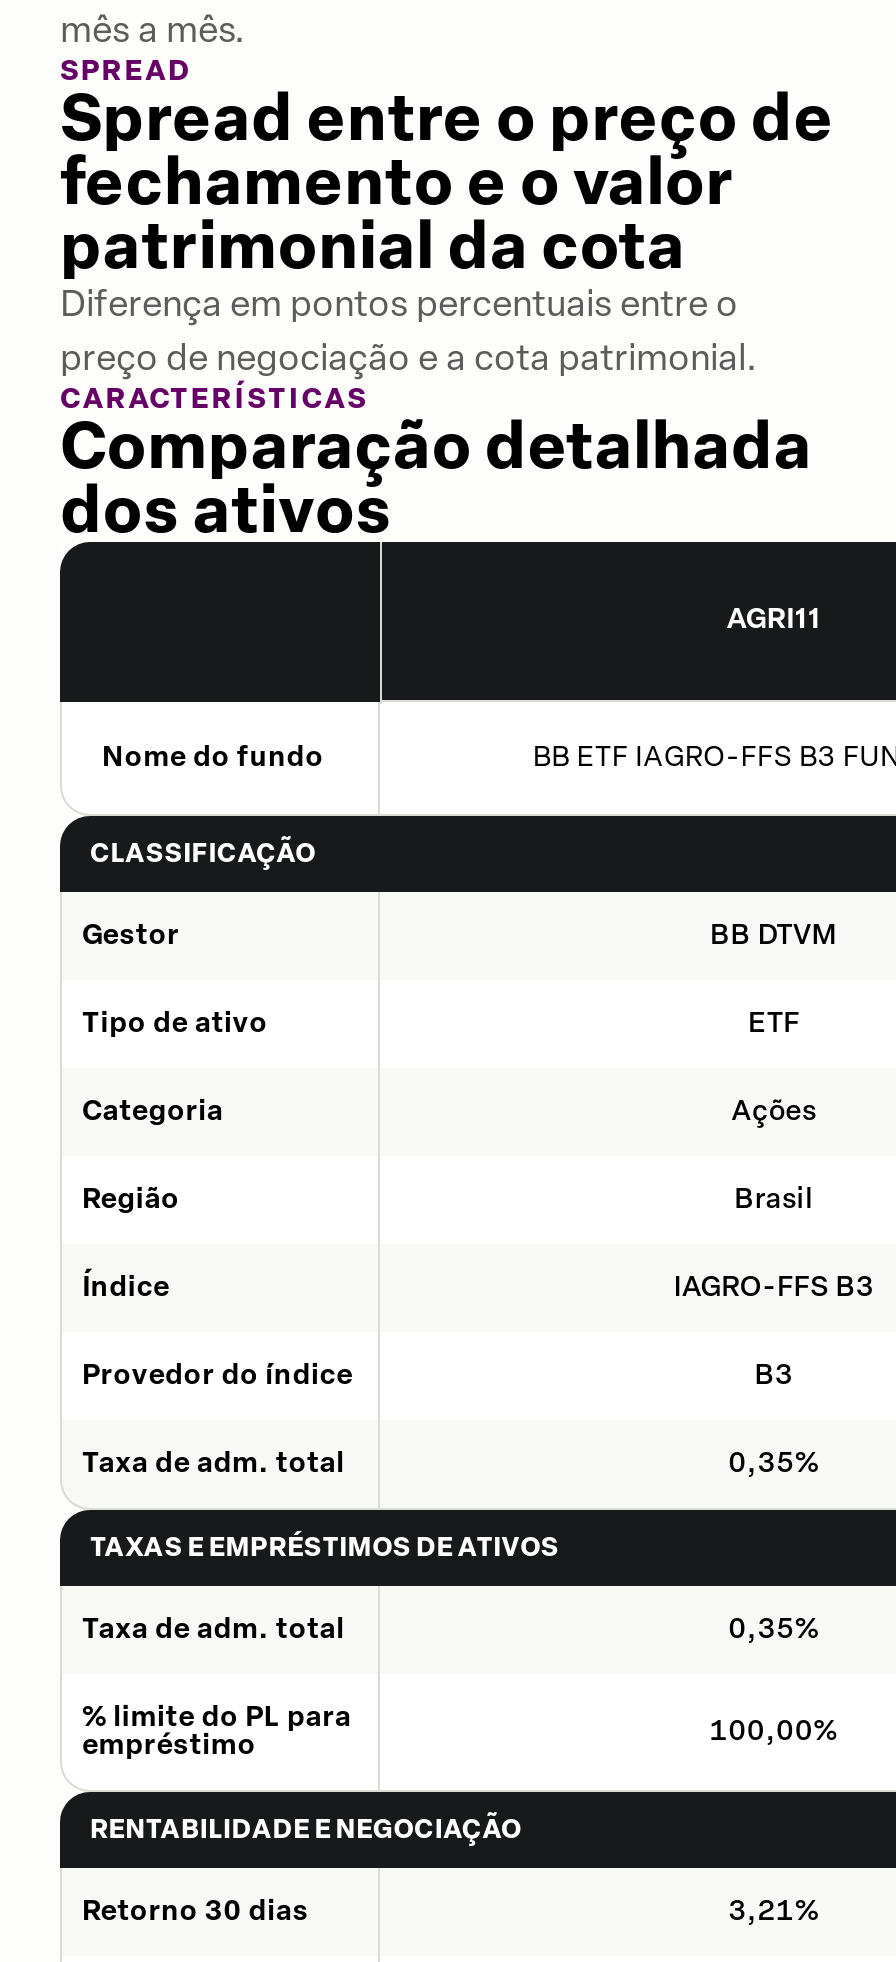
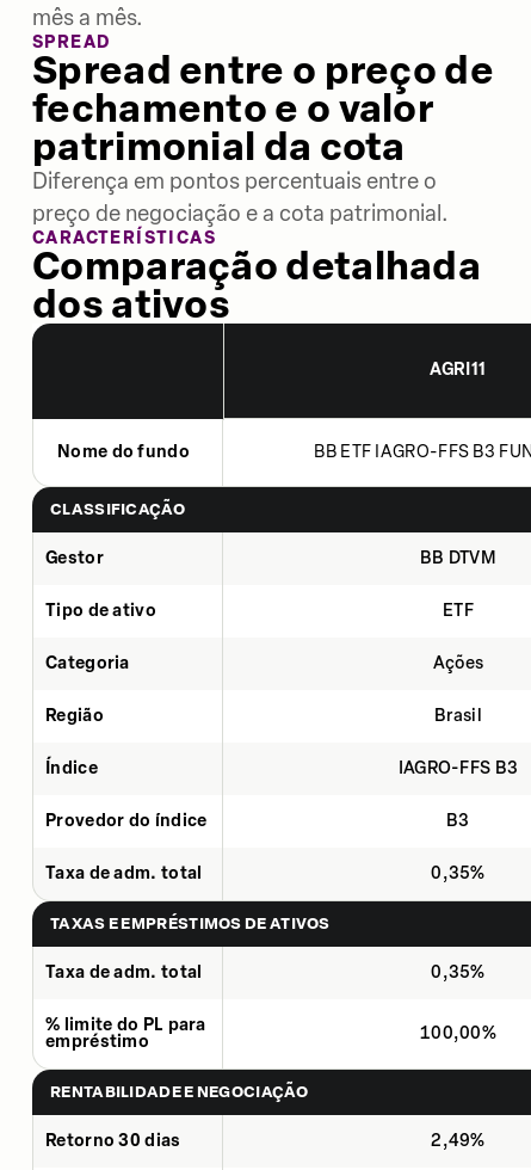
[728,1893,820,1927] 3,21% -> [431,1130,485,1150] 2,49%

